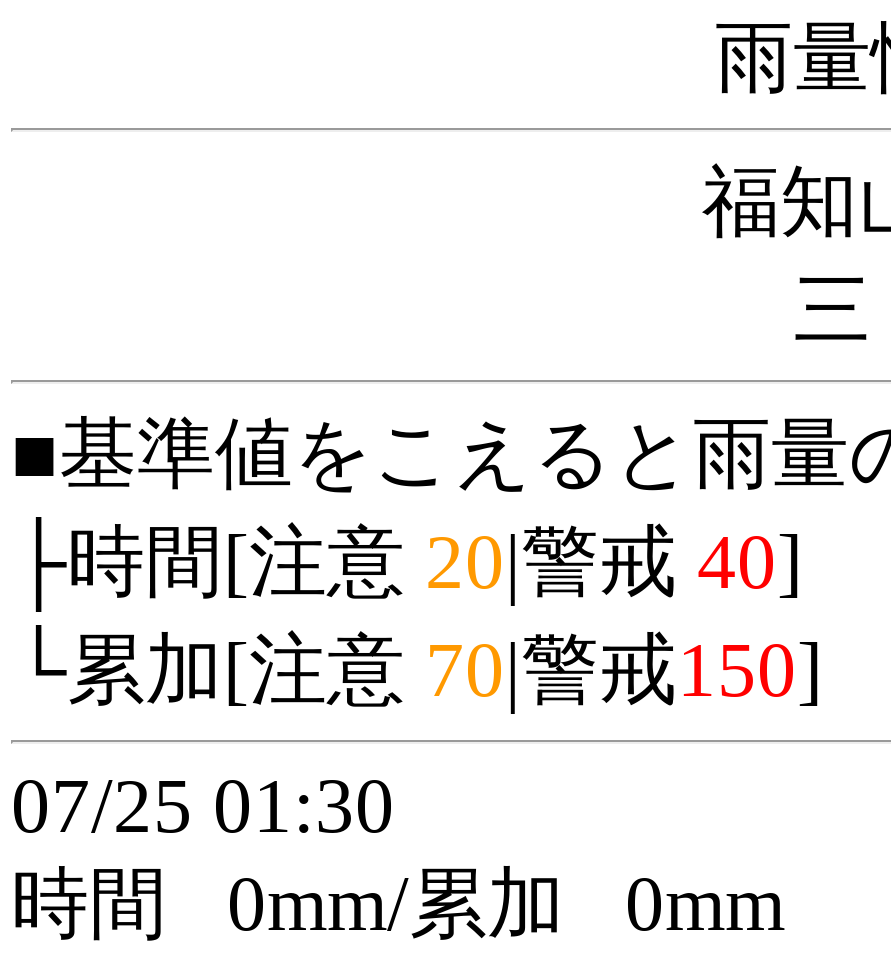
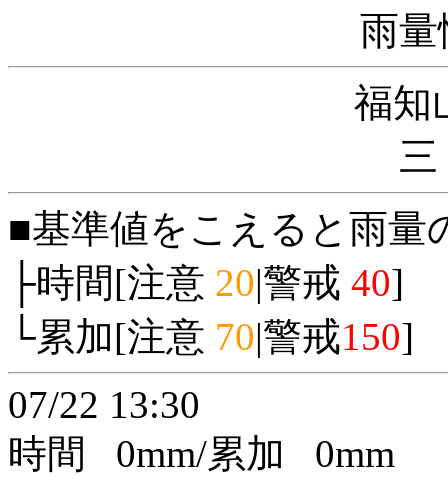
[11,762,415,848] 07/25 01:30 -> [8,383,210,426] 07/22 13:30

